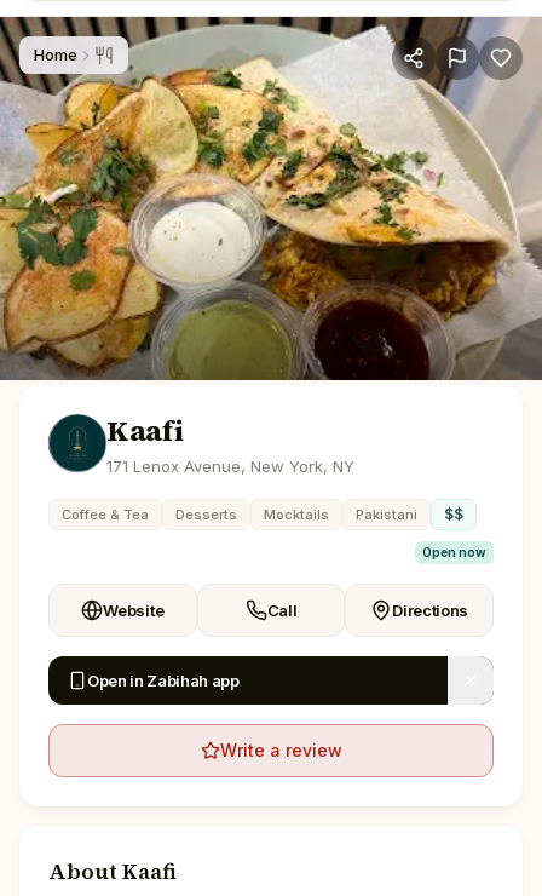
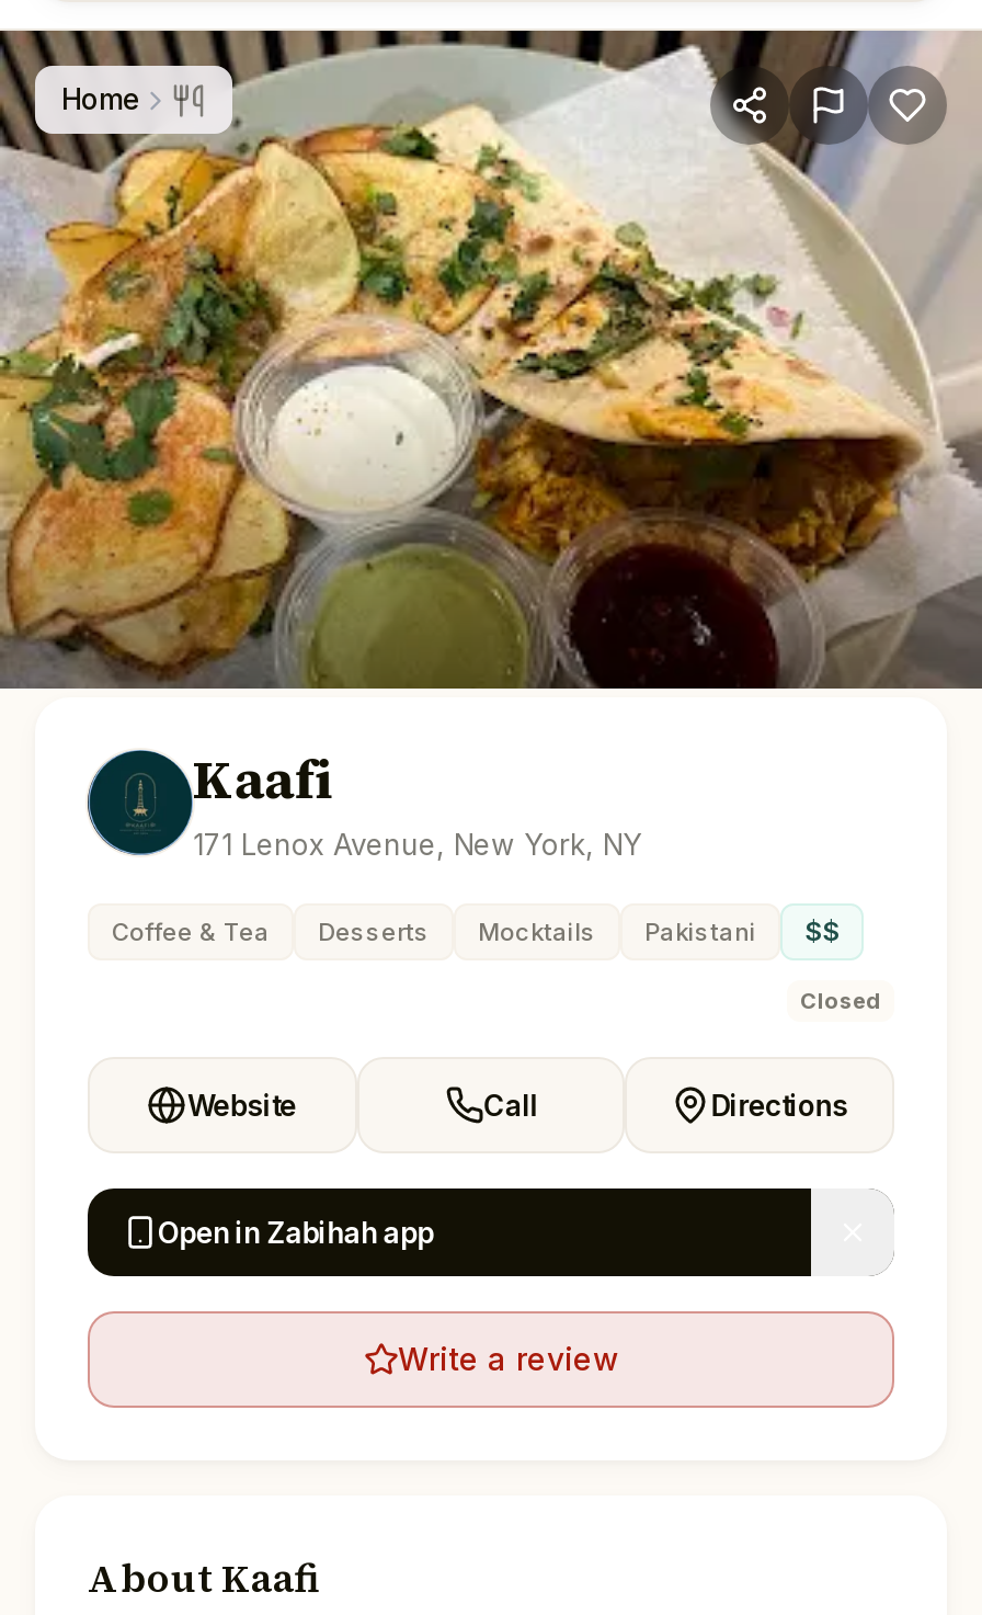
[422,544,486,559] Open now -> [800,986,881,1012] Closed

